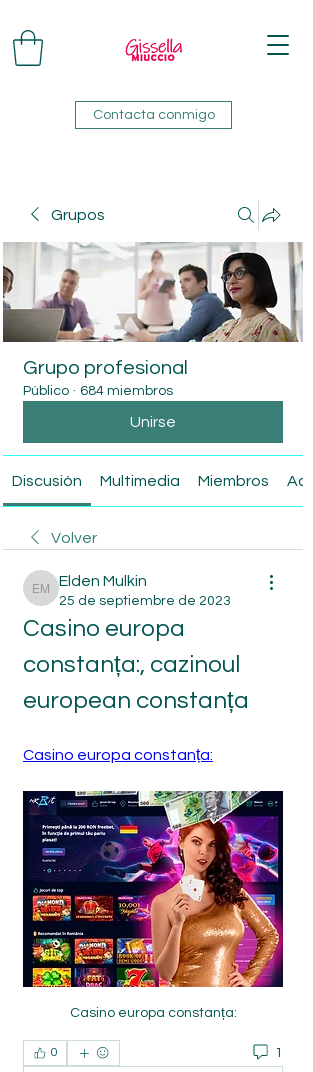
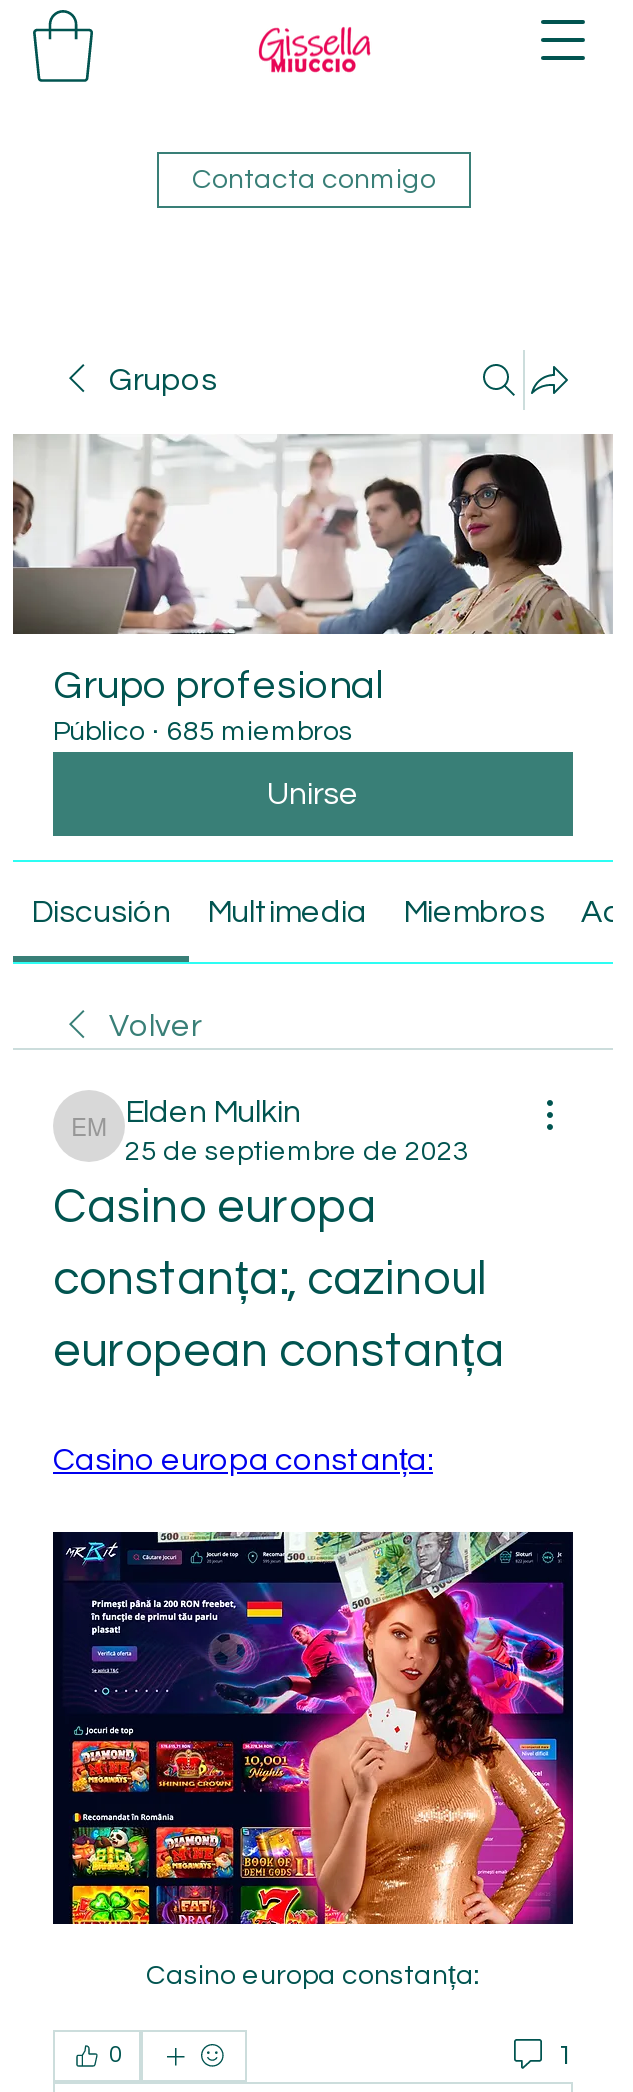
[23,384,173,398] Público · 684 miembros -> [53,717,353,745] Público · 685 miembros

